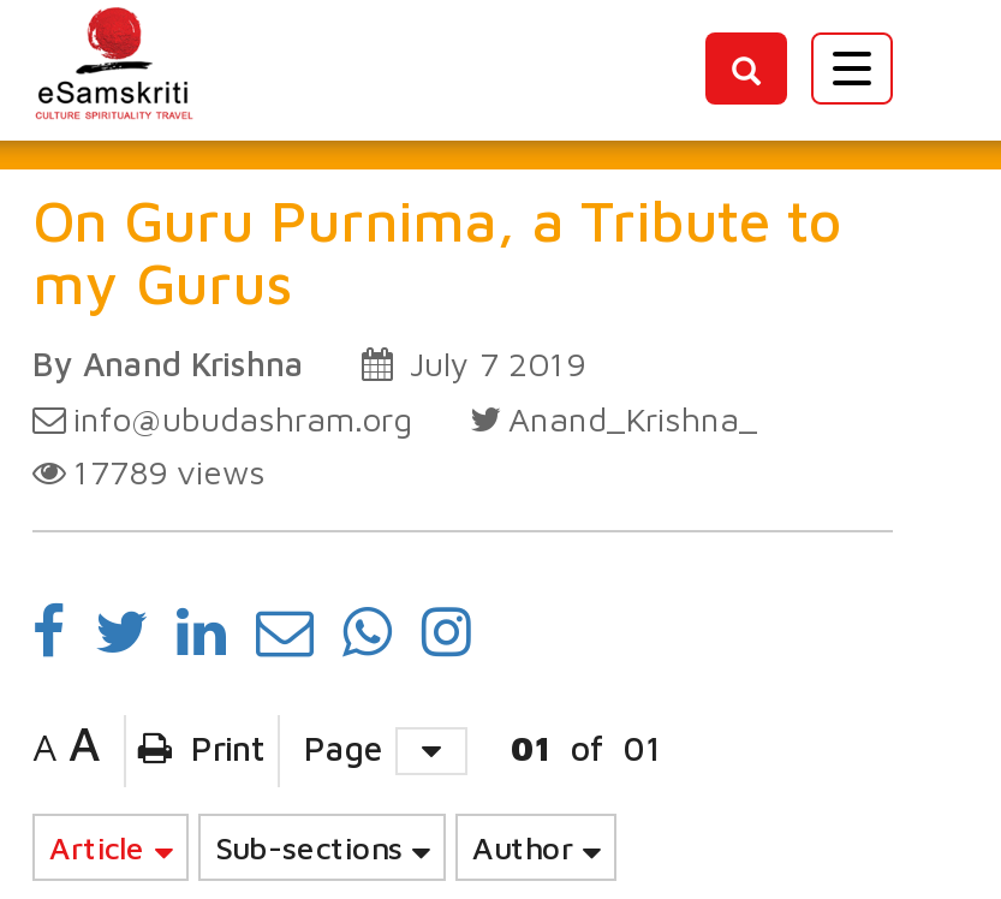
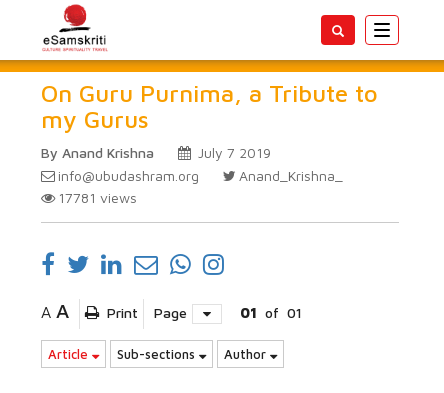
[73,451,266,492] 17789 views -> [58,189,137,206] 17781 views

